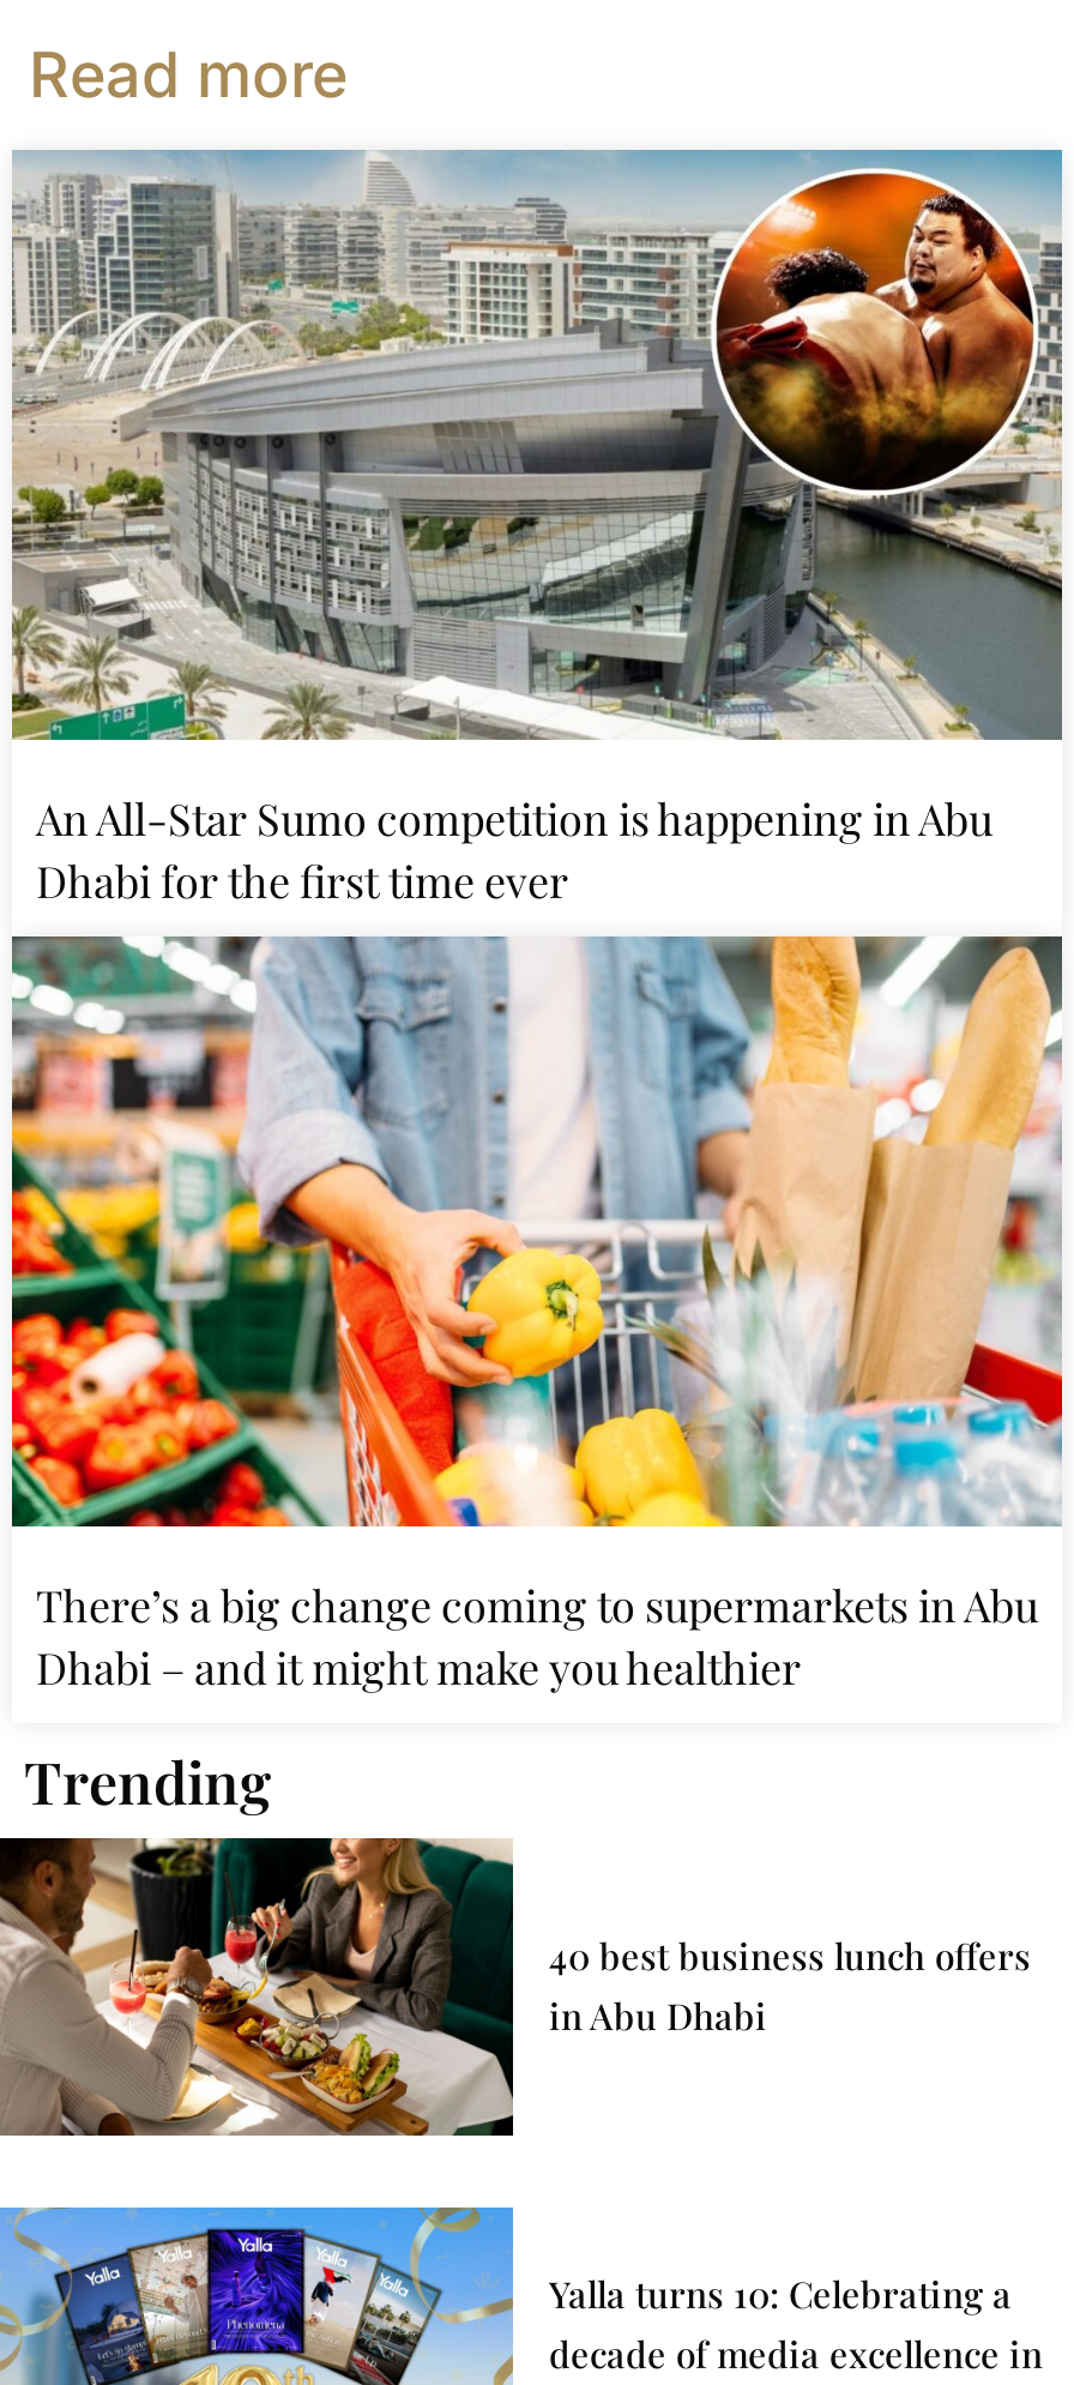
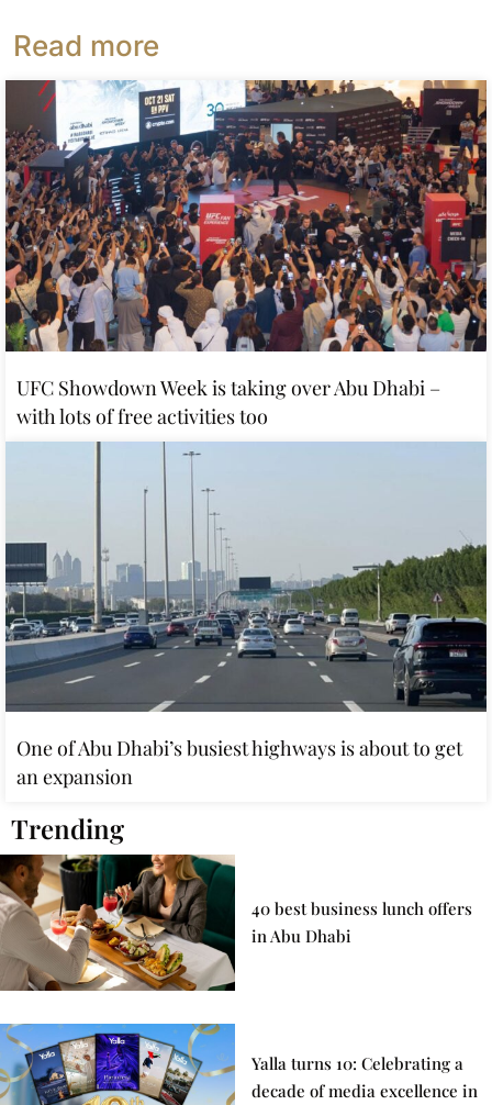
[10,147,1064,910] [image] | An All-Star Sumo competition is happening in Abu | Dhabi for the first time ever -> [4,79,488,429] [image] | UFC Showdown Week is taking over Abu Dhabi – | with lots of free activities too
[10,934,1064,1697] [image] | There’s a big change coming to supermarkets in Abu | Dhabi – and it might make you healthier -> [4,442,488,790] [image] | One of Abu Dhabi’s busiest highways is about to get | an expansion

